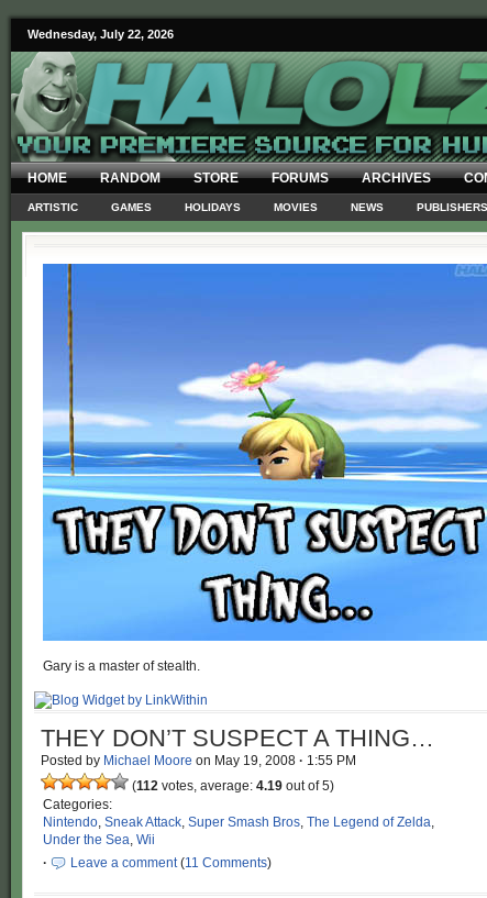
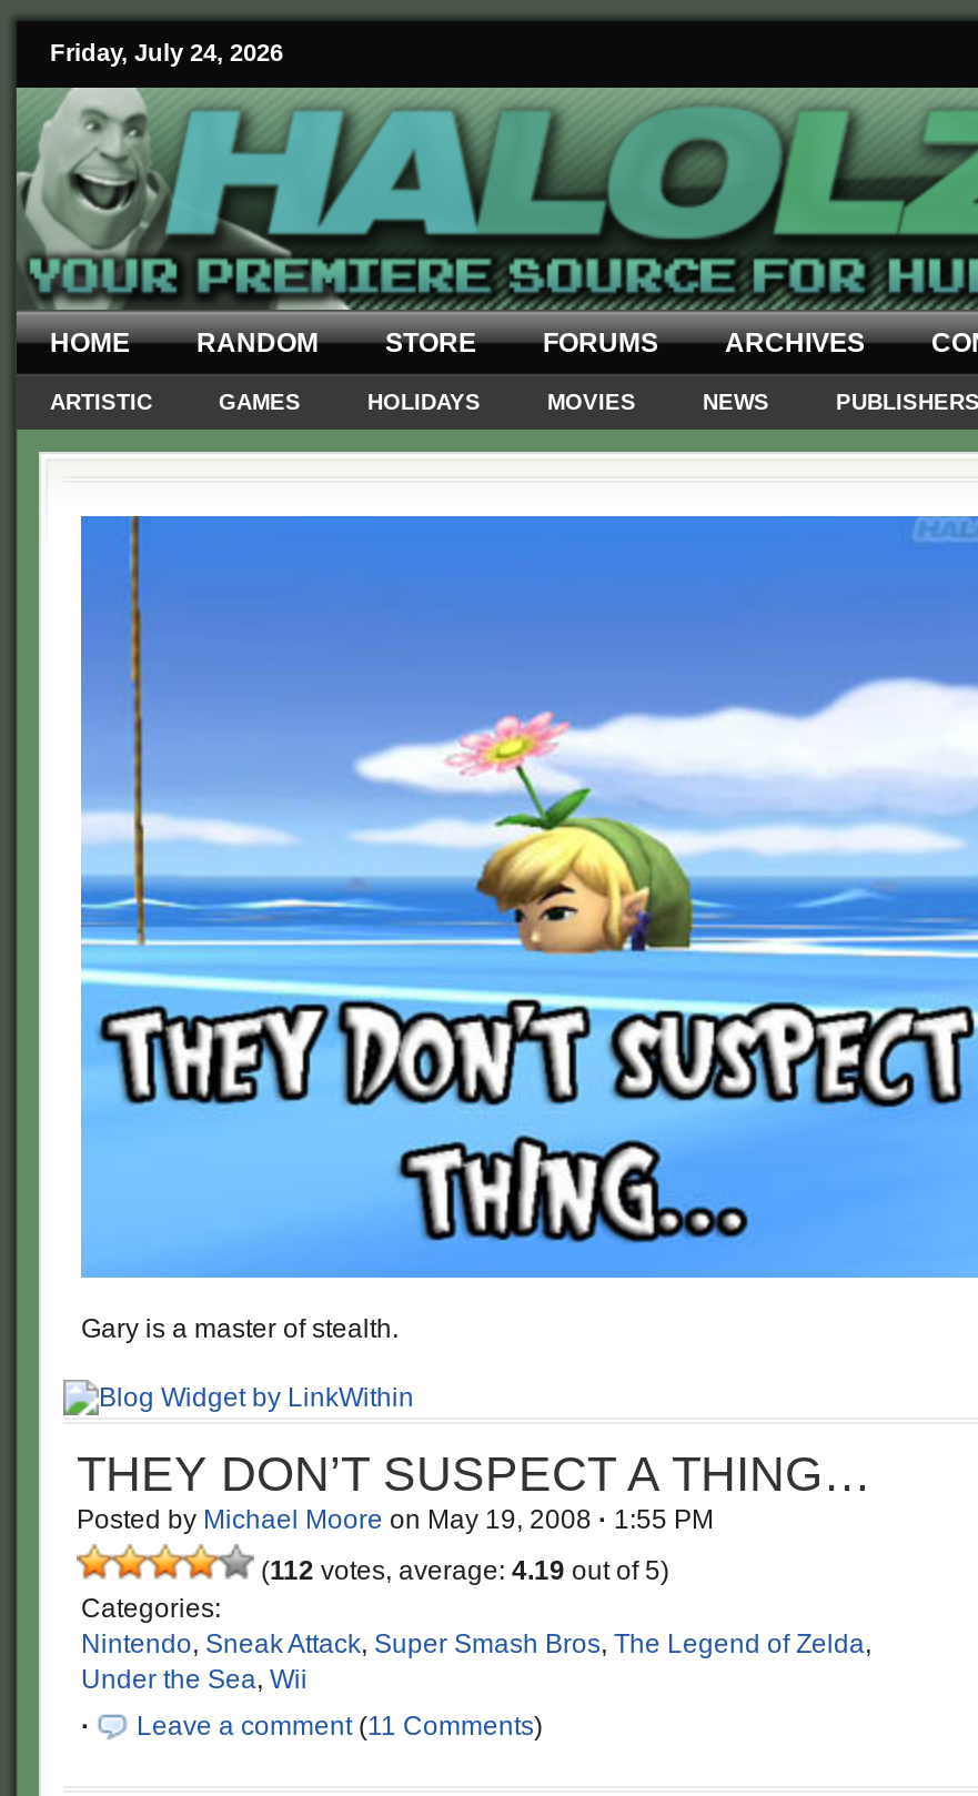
[27,27,174,41] Wednesday, July 22, 2026 -> [50,39,283,65] Friday, July 24, 2026

